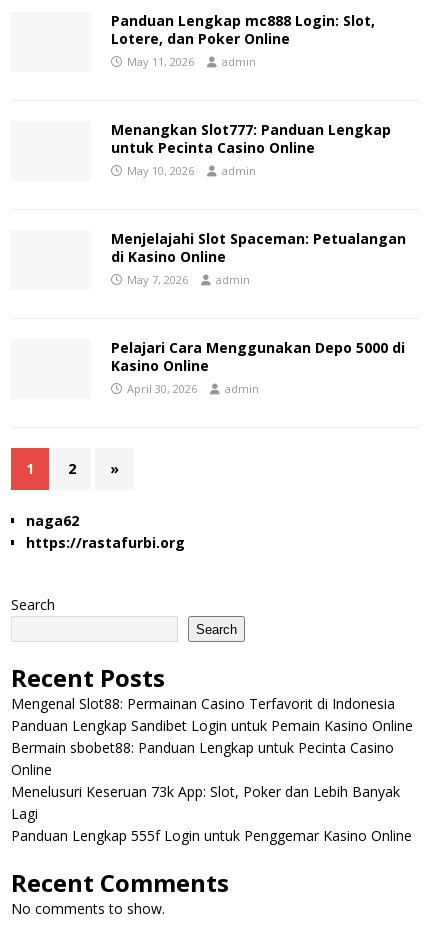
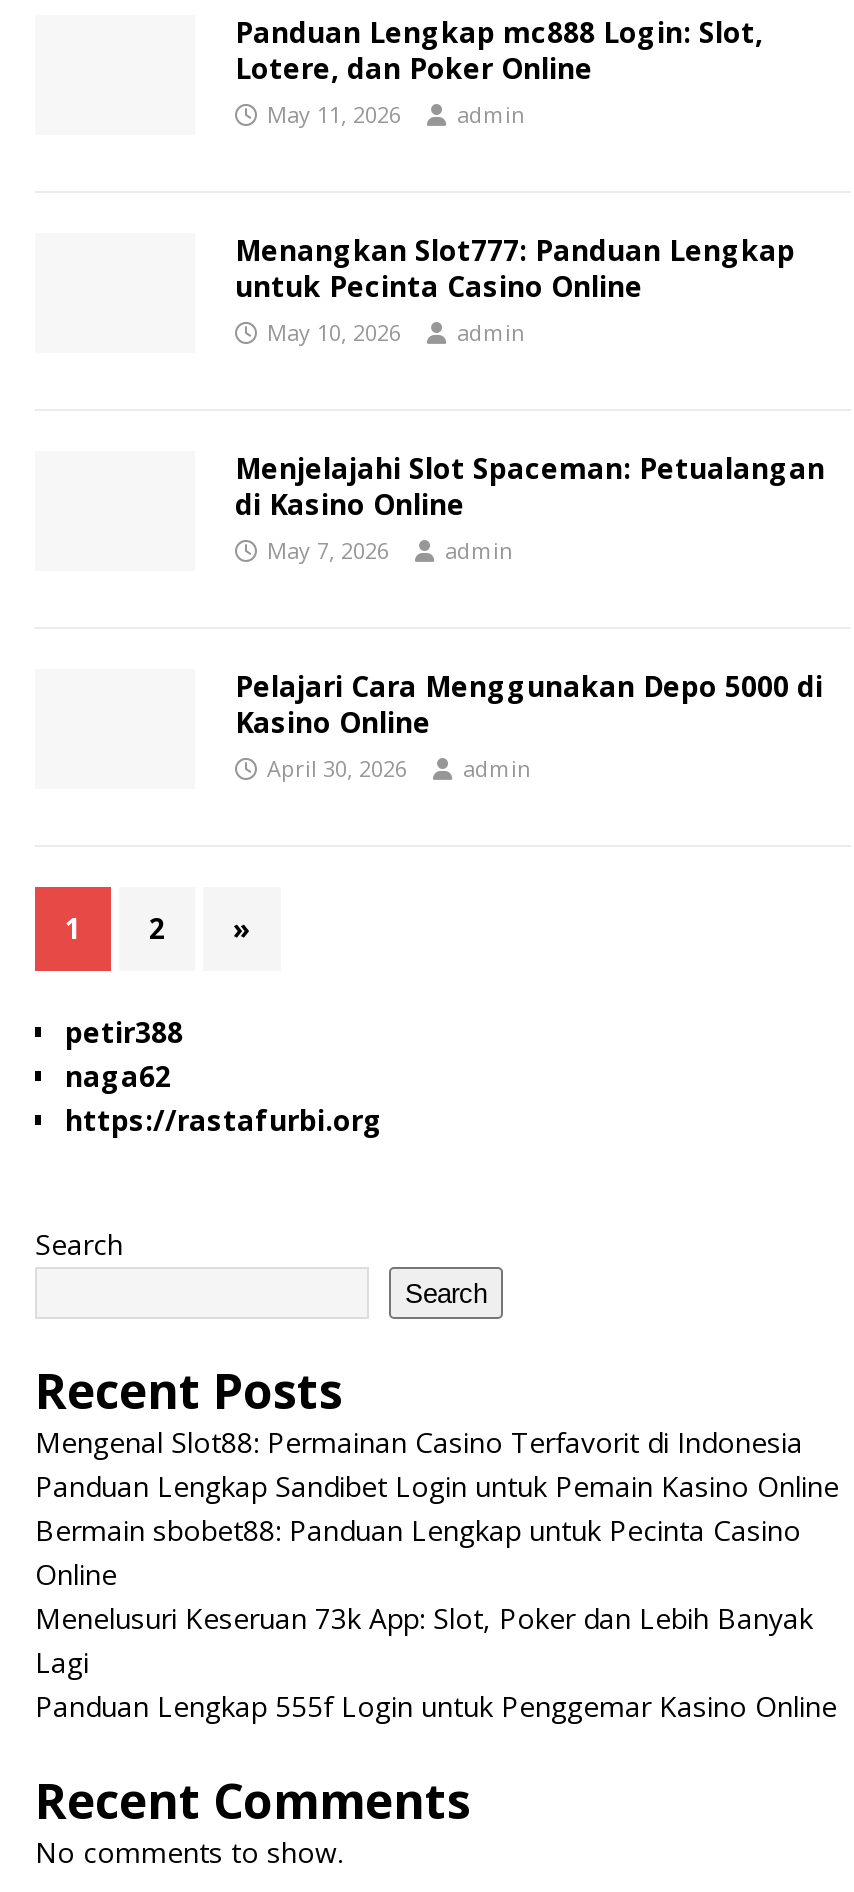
none -> [65,1013,183,1051] petir388

